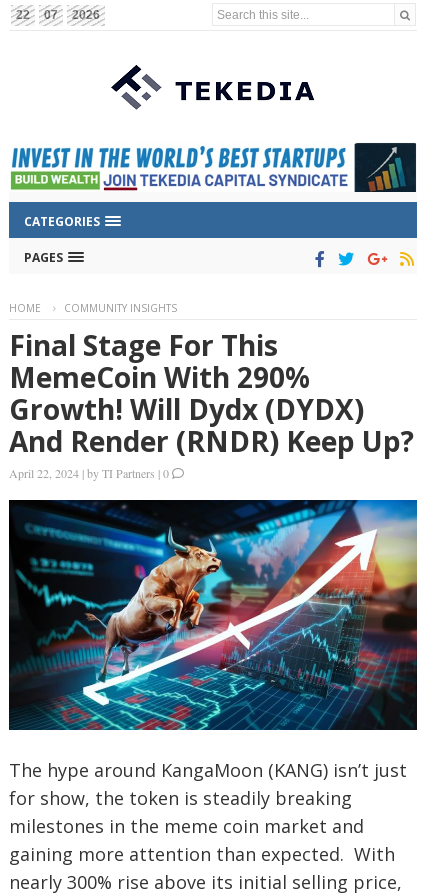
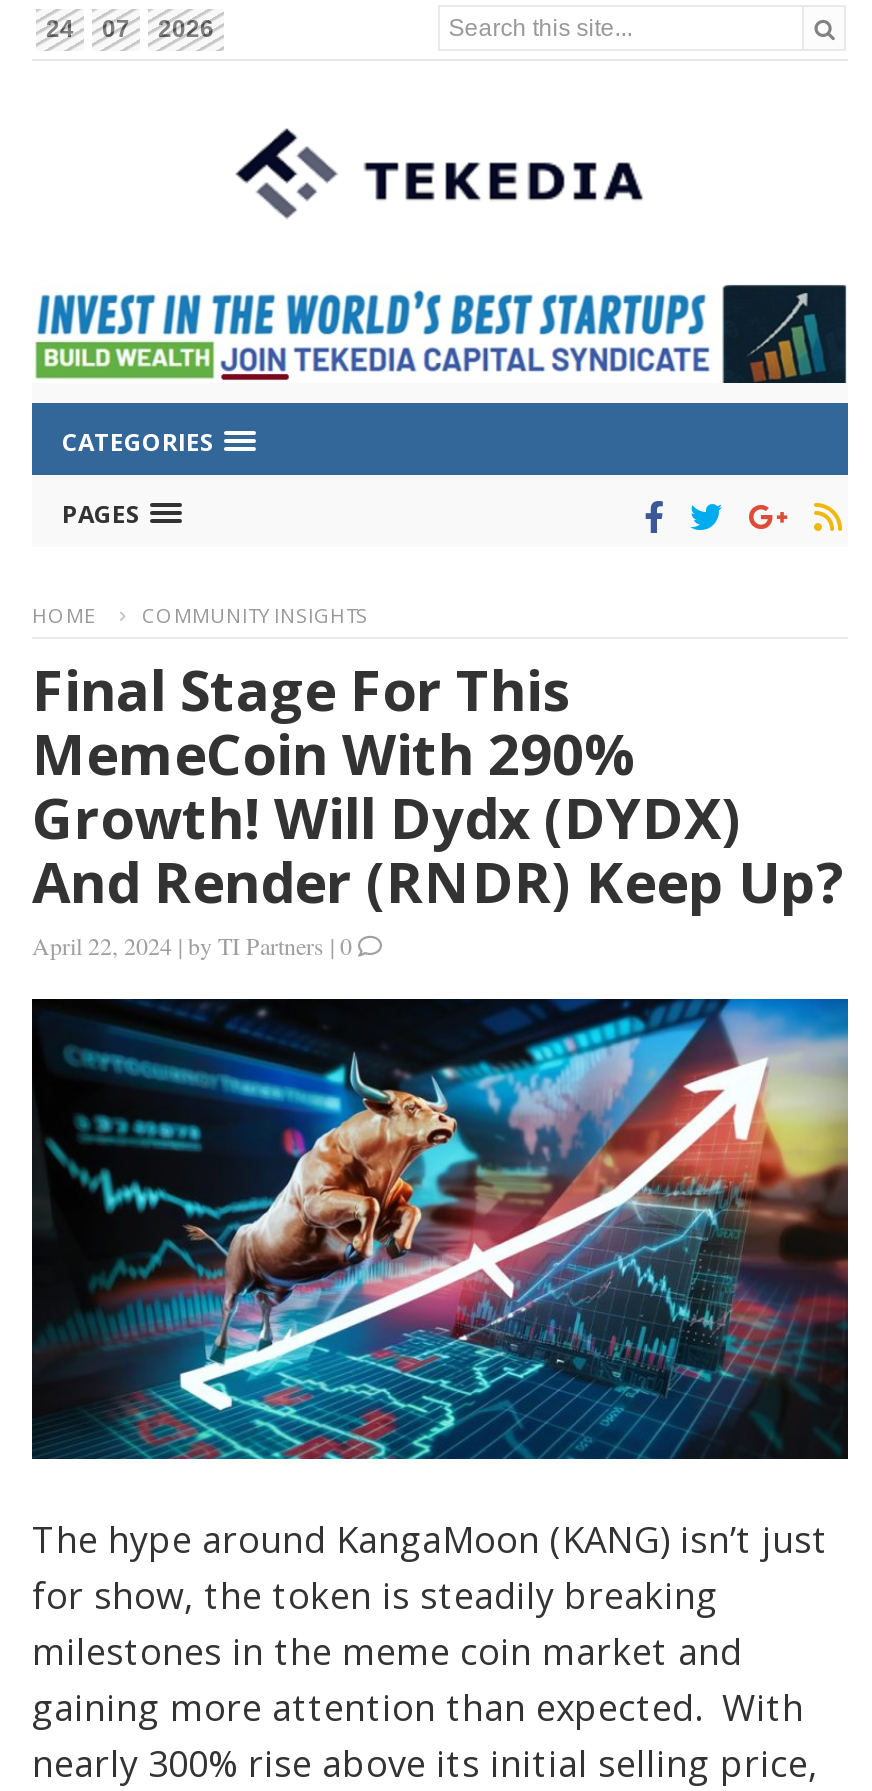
[16,8,100,22] 22 07 2026 -> [46,15,214,43] 24 07 2026

